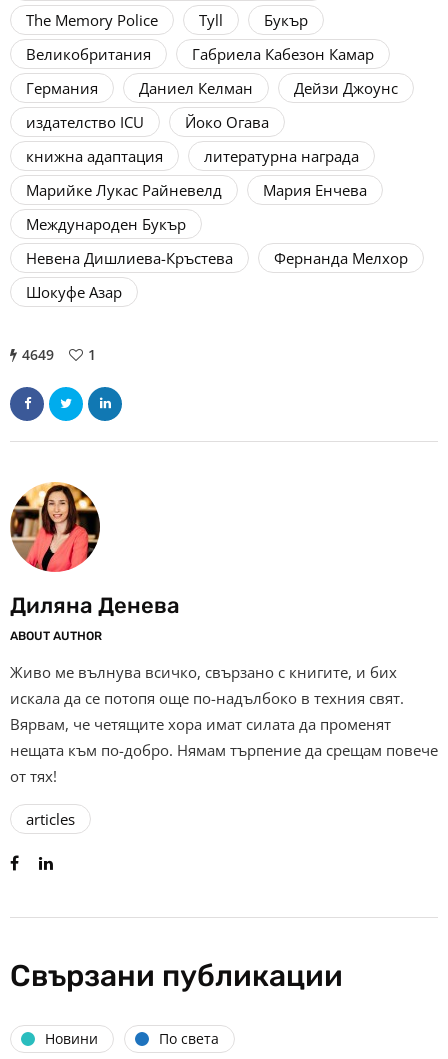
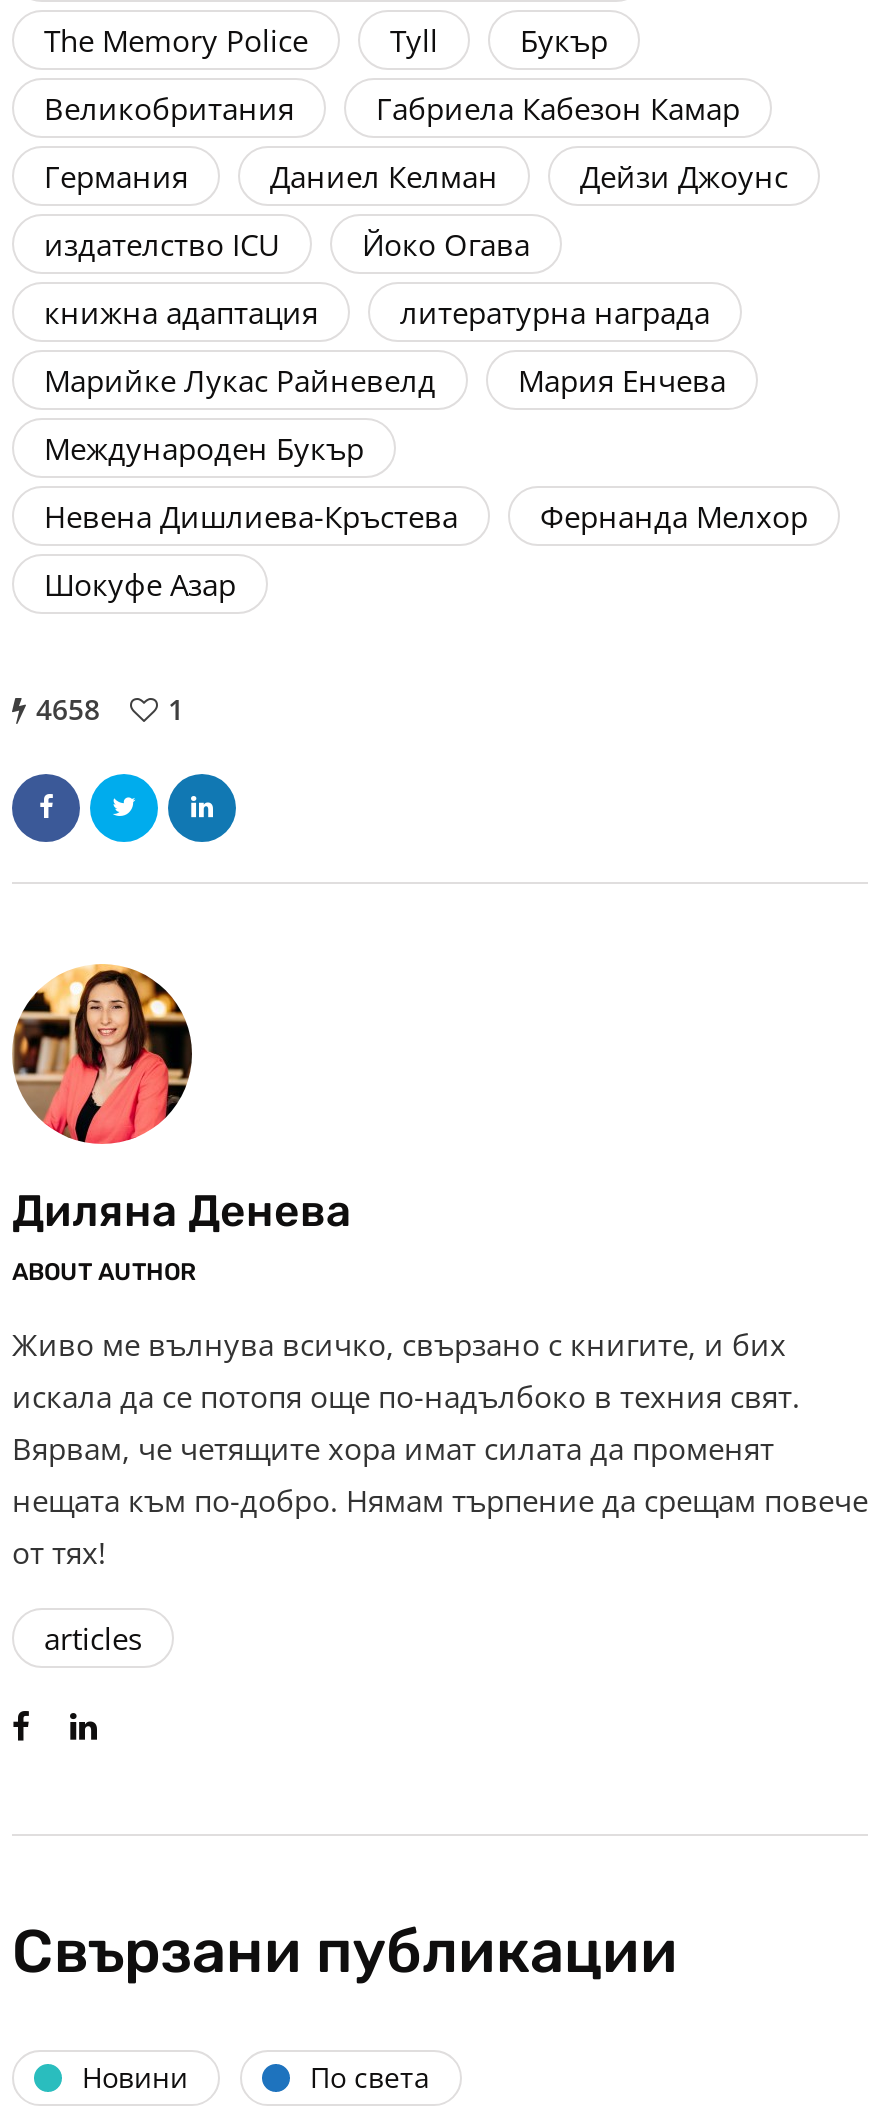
[22,345,96,364] 4649 1 -> [36,689,184,727] 4658 1

